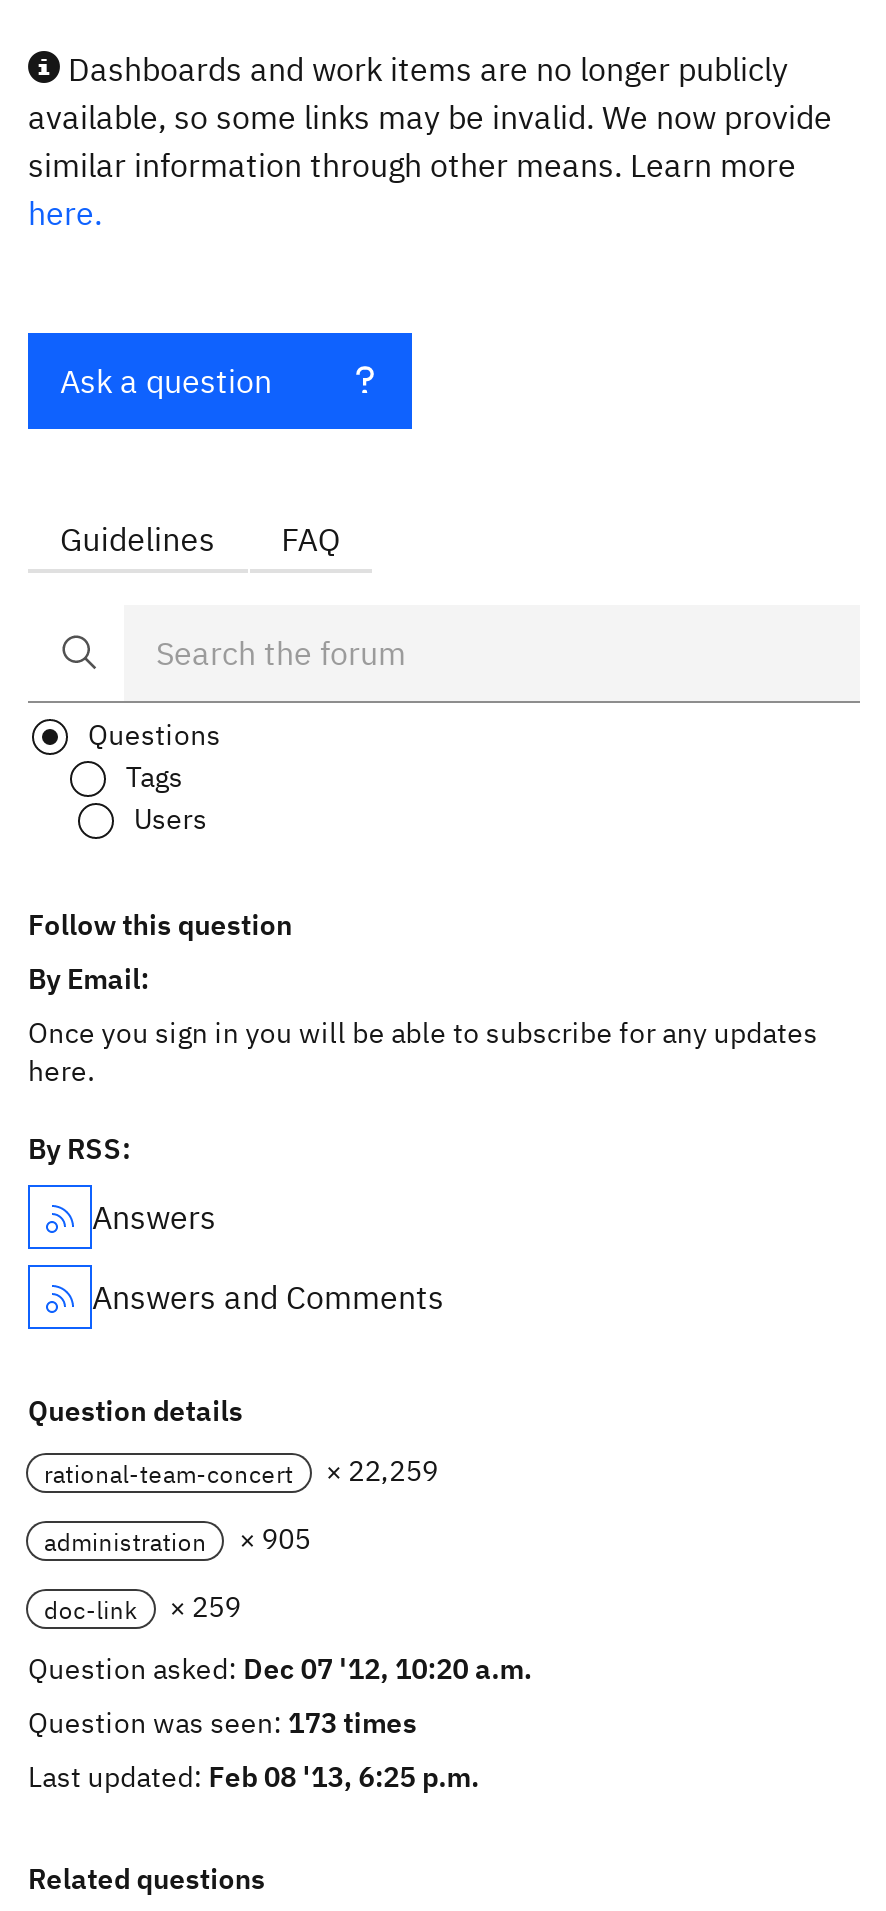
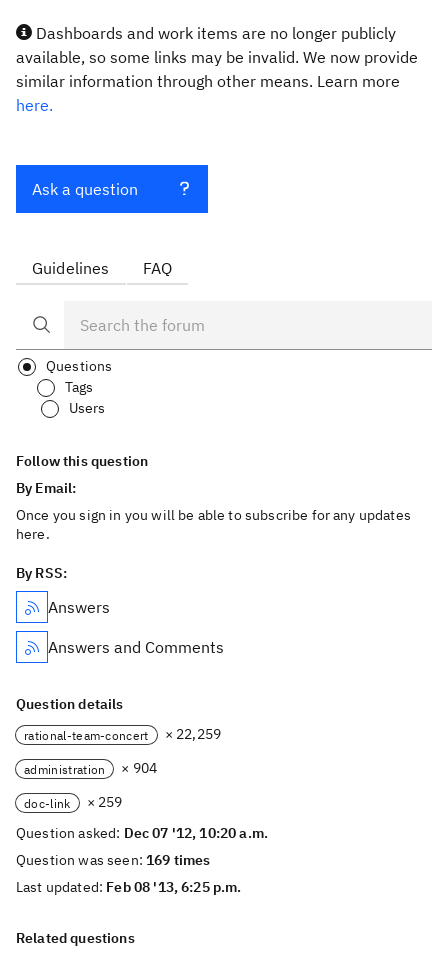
[44,1521,311,1557] administration × 905 -> [24,759,157,777] administration × 904
[28,1705,417,1741] Question was seen: 173 times -> [16,851,210,869] Question was seen: 169 times

